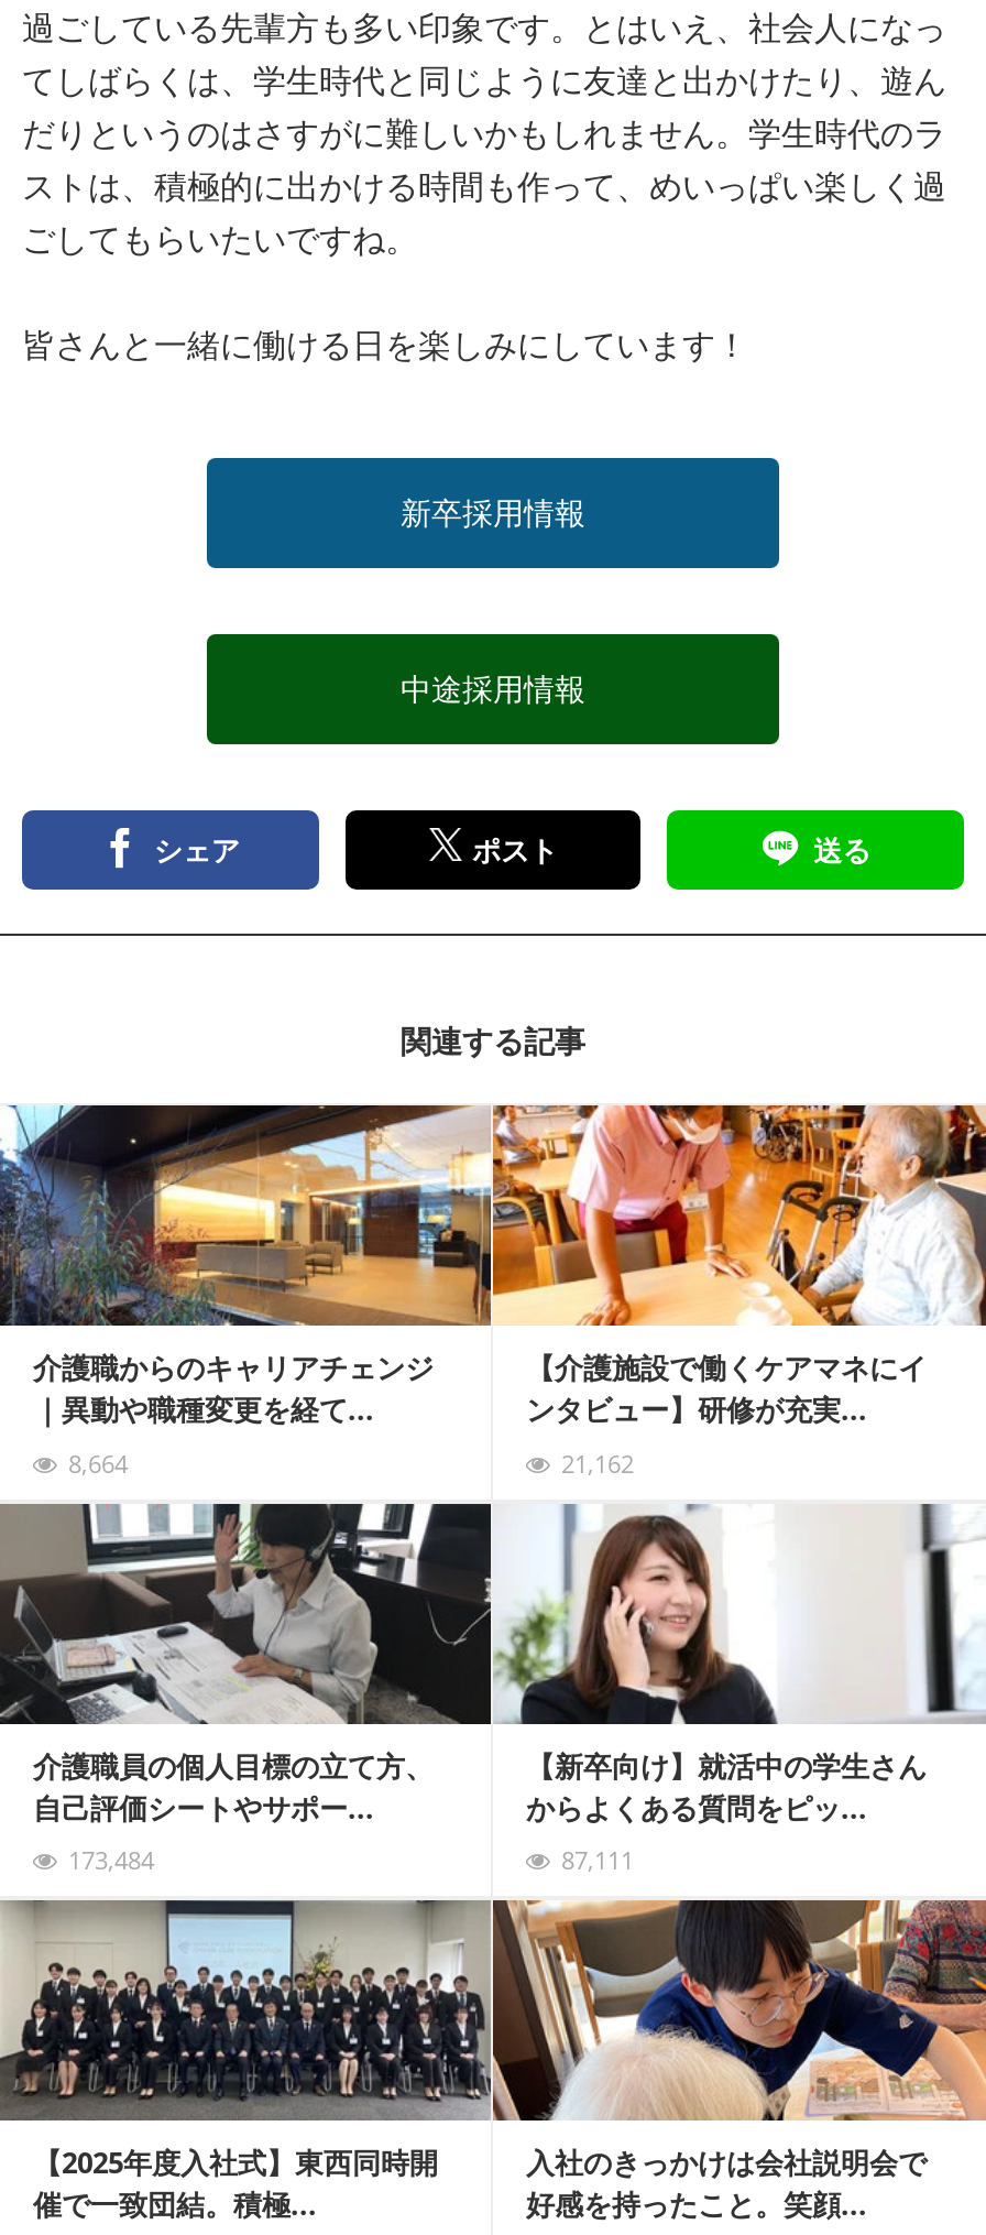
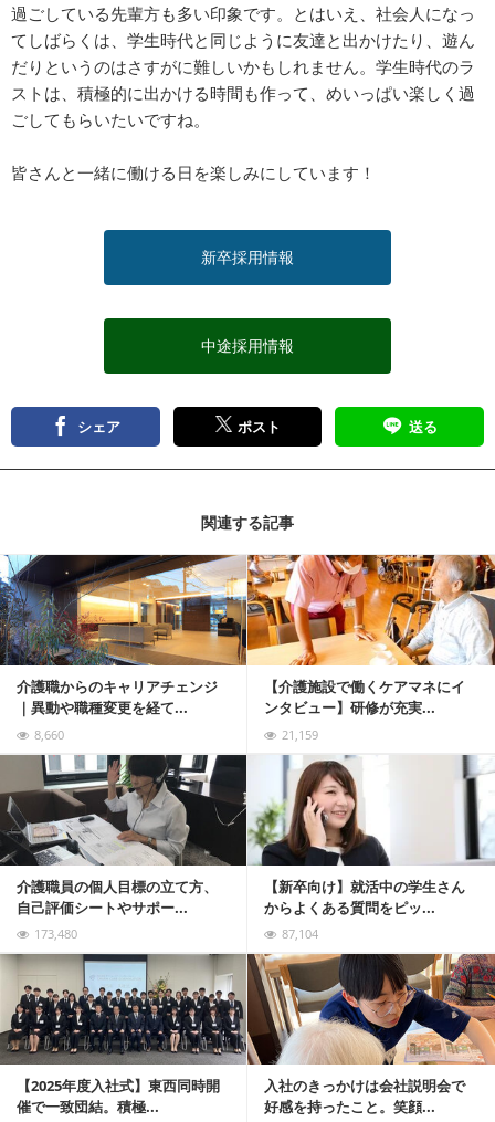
[68,1446,128,1479] 8,664 -> [34,726,64,743] 8,660
[561,1446,634,1479] 21,162 -> [282,726,318,743] 21,159
[68,1843,154,1877] 173,484 -> [34,925,77,942] 173,480
[561,1843,634,1877] 87,111 -> [282,925,318,942] 87,104

